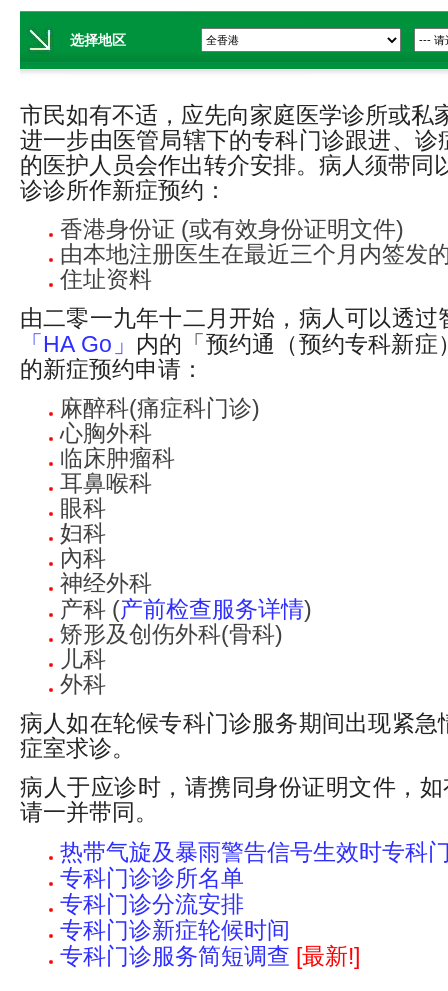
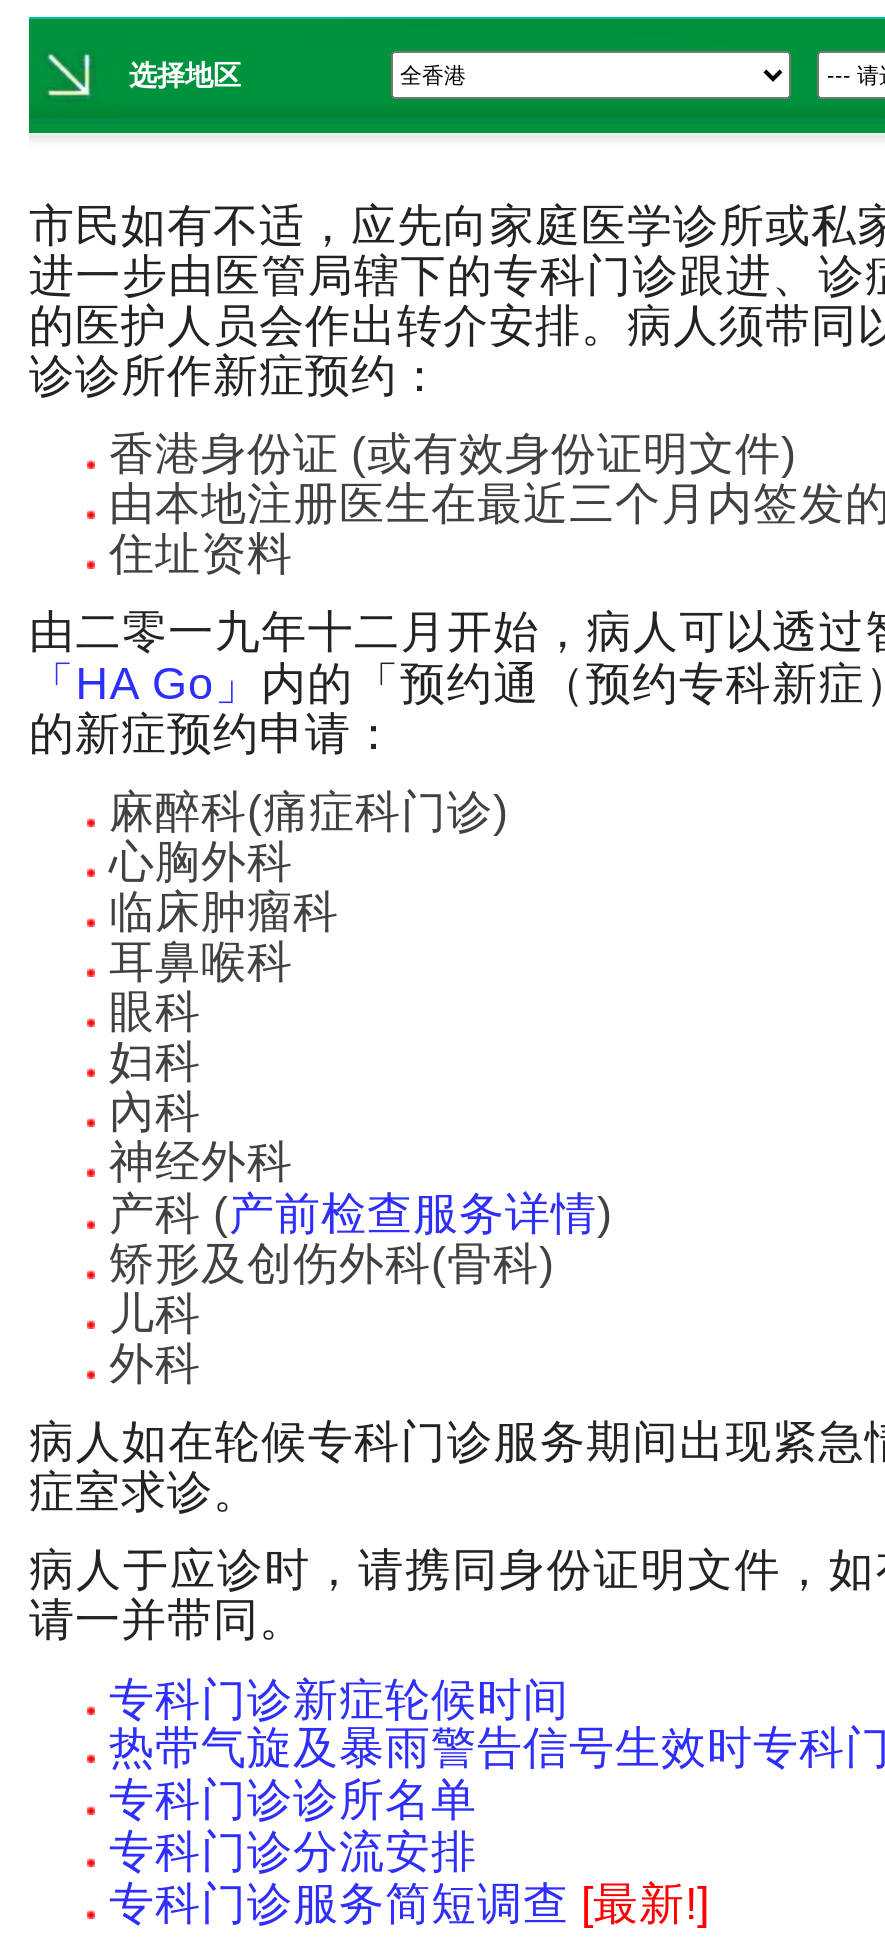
moved [60,865,244,917] -> [109,1773,477,1877]: 专科门诊诊所名单 | 专科门诊分流安排
moved [60,917,290,943] -> [109,1673,569,1725]: 专科门诊新症轮候时间

